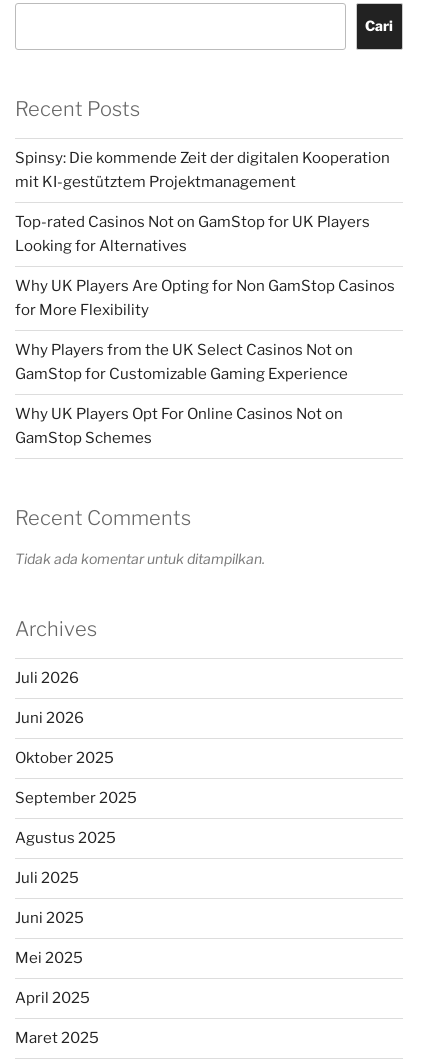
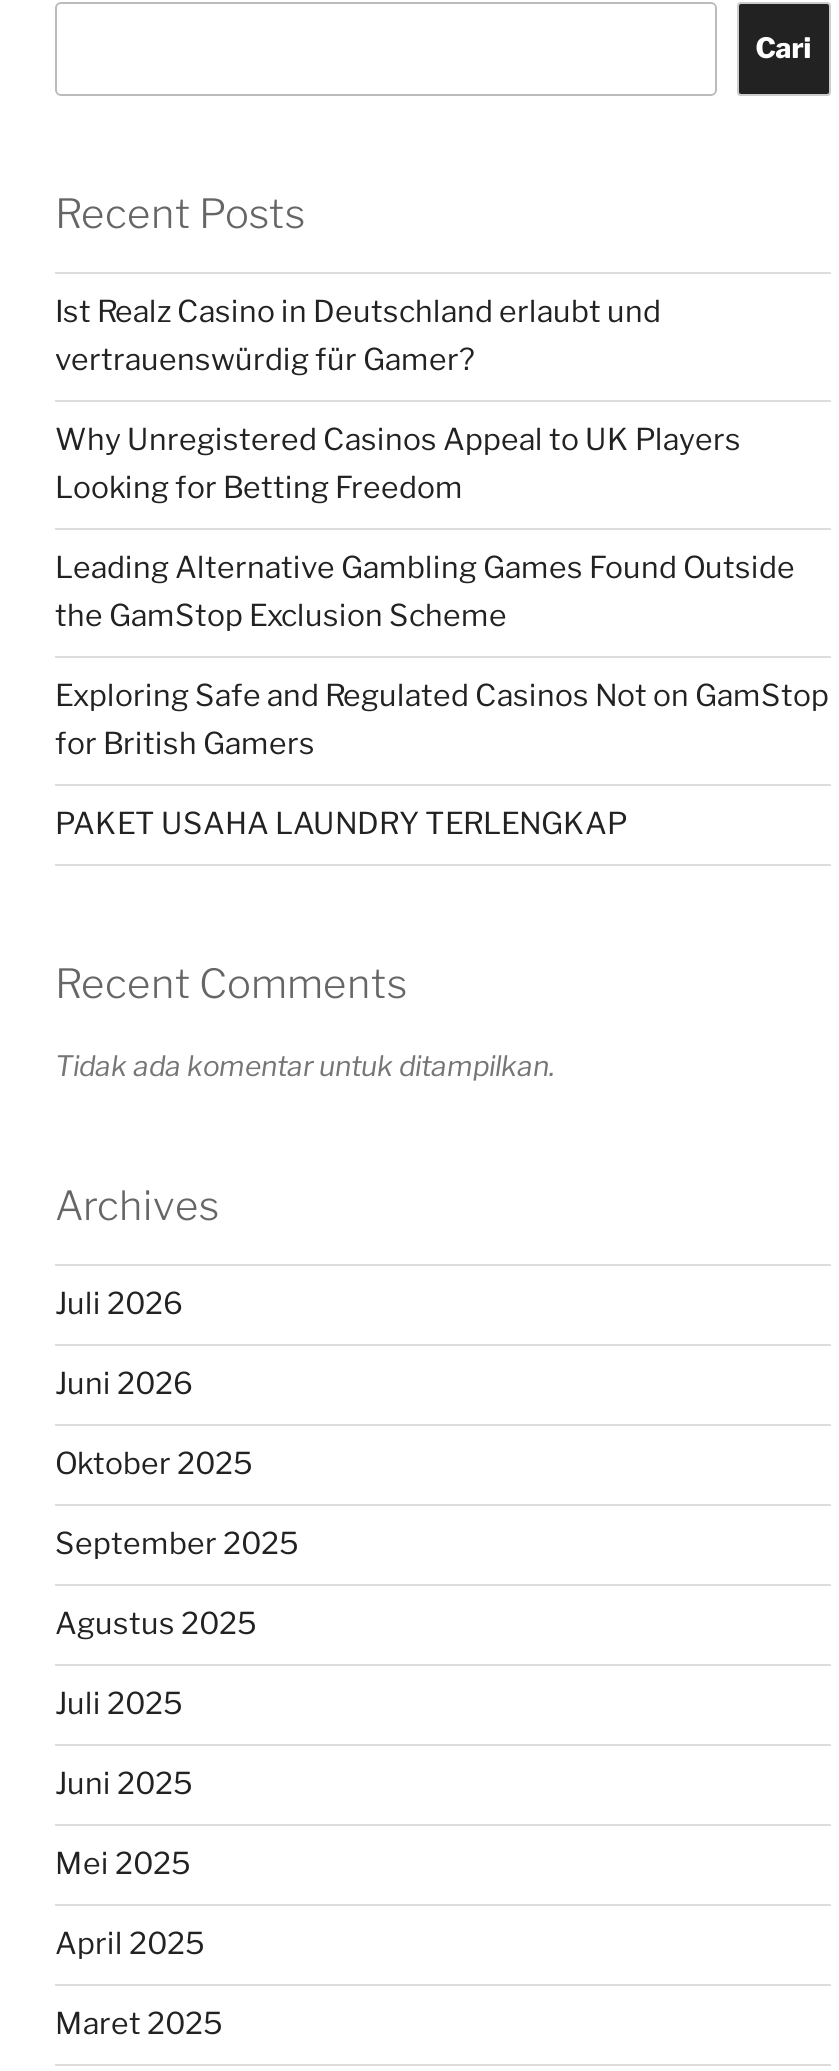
[15,149,390,191] Spinsy: Die kommende Zeit der digitalen Kooperation | mit KI-gestütztem Projektmanagement -> [55,294,661,378] Ist Realz Casino in Deutschland erlaubt und | vertrauenswürdig für Gamer?
[15,213,370,255] Top-rated Casinos Not on GamStop for UK Players | Looking for Alternatives -> [55,422,741,506] Why Unregistered Casinos Appeal to UK Players | Looking for Betting Freedom
[15,277,395,319] Why UK Players Are Opting for Non GamStop Casinos | for More Flexibility -> [55,550,795,634] Leading Alternative Gambling Games Found Outside | the GamStop Exclusion Scheme
[15,341,353,383] Why Players from the UK Select Casinos Not on | GamStop for Customizable Gaming Experience -> [55,678,829,762] Exploring Safe and Regulated Casinos Not on GamStop | for British Gamers
[15,405,343,447] Why UK Players Opt For Online Casinos Not on | GamStop Schemes -> [55,806,627,842] PAKET USAHA LAUNDRY TERLENGKAP

